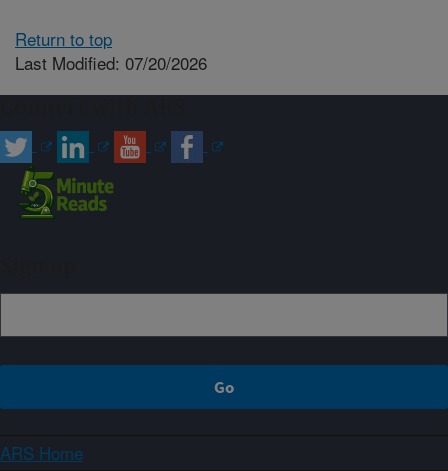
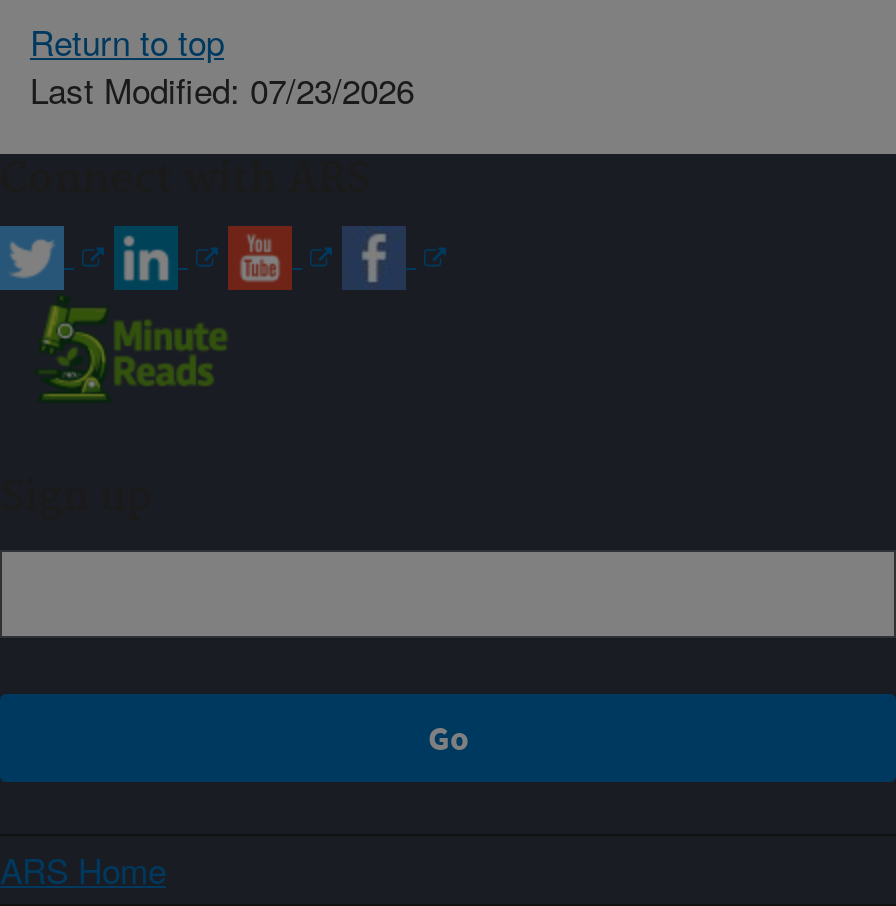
[15,49,207,74] Last Modified: 07/20/2026 -> [30,63,414,113] Last Modified: 07/23/2026

